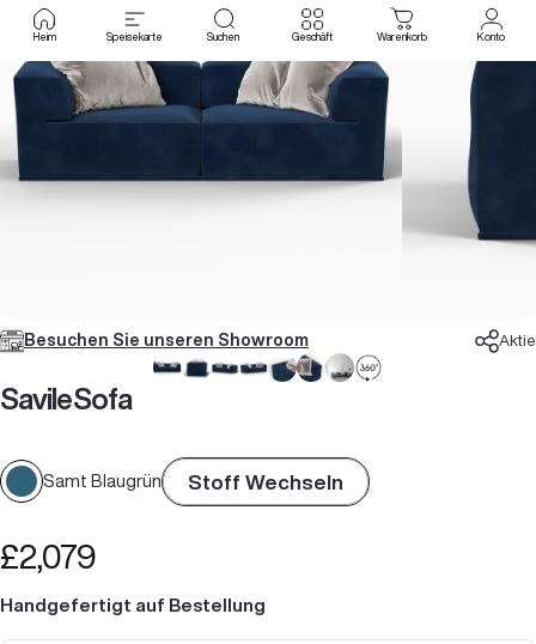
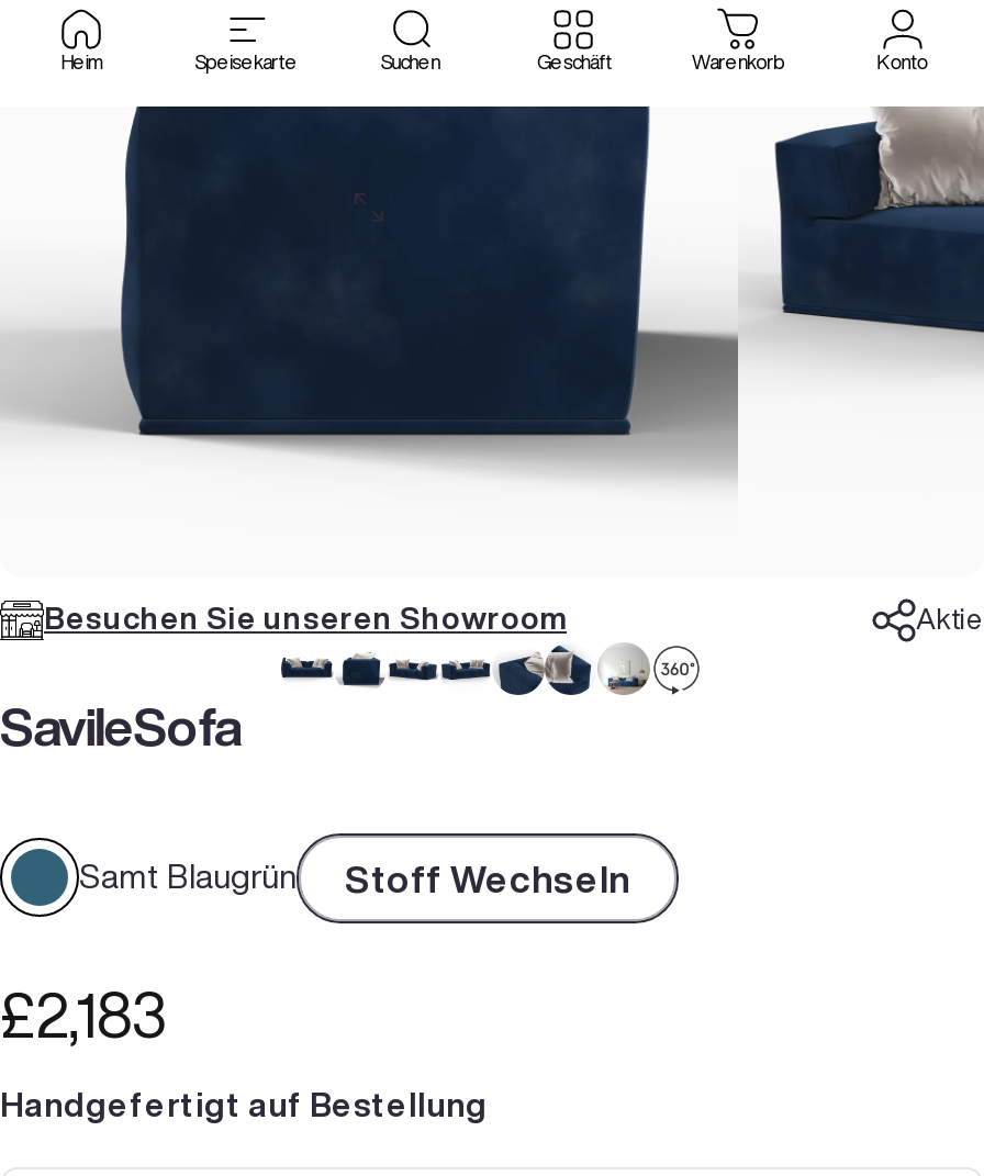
[4,60,532,263] [image] -> [7,104,977,480] [image]
[0,538,97,573] £2,079 -> [0,982,167,1046] £2,183

